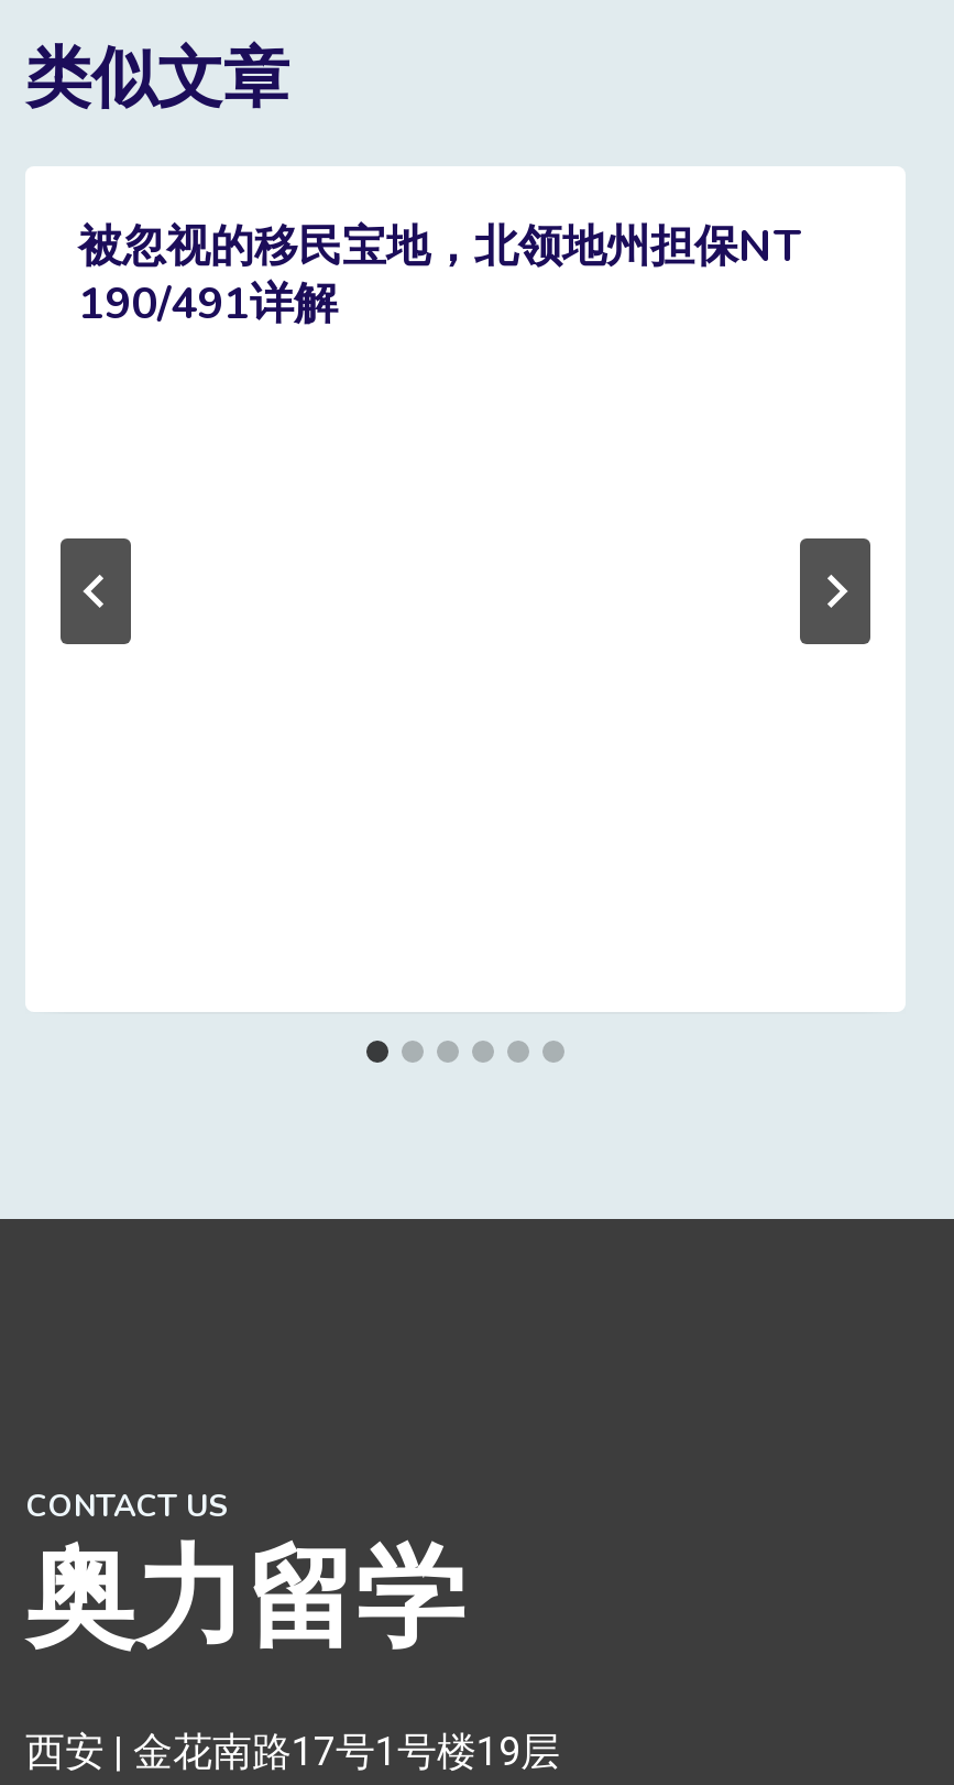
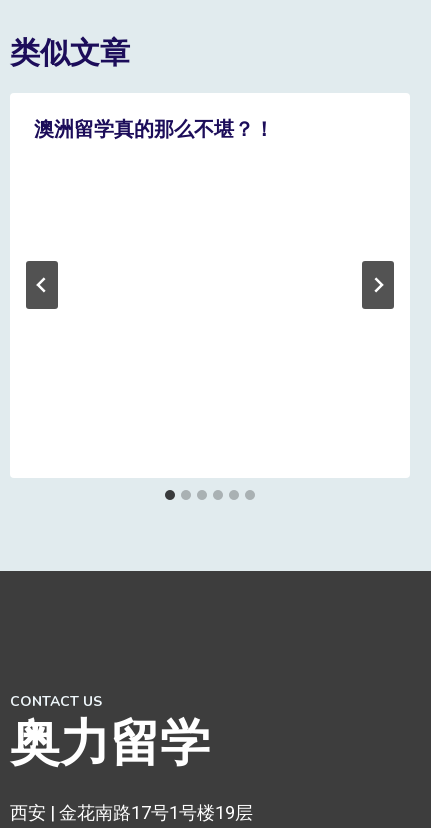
[78,218,802,335] 被忽视的移民宝地，北领地州担保NT | 190/491详解 -> [34,116,274,143] 澳洲留学真的那么不堪？！

